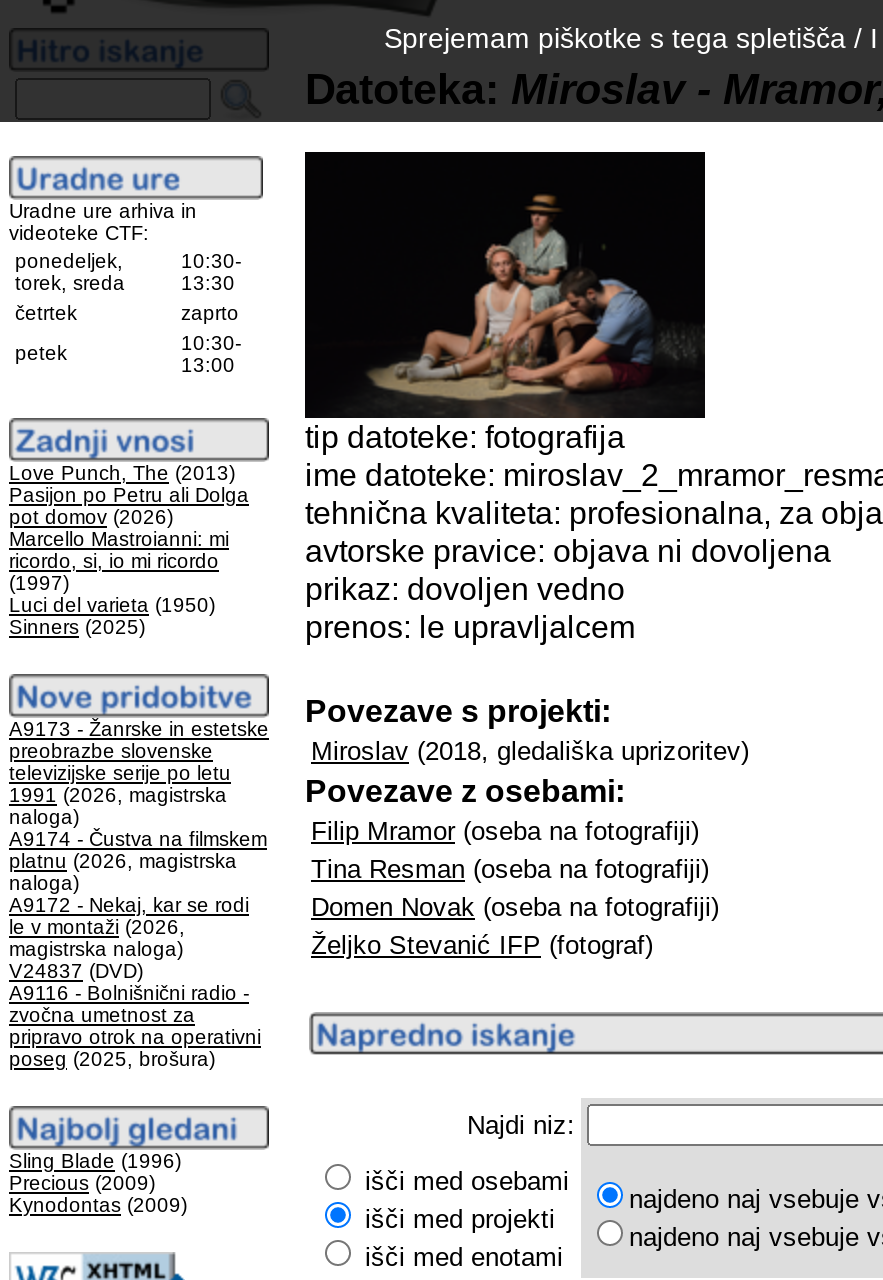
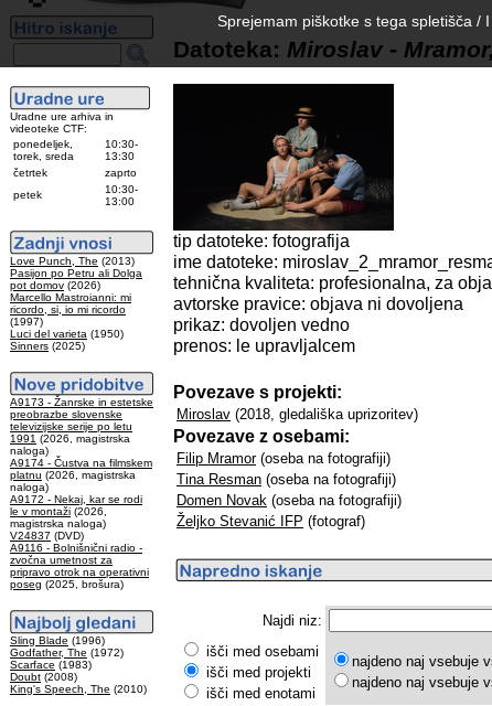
[9,1172,187,1216] Precious(2009) | Kynodontas (2009) -> [10,646,147,695] Godfather, The (1972) | Scarface(1983) | Doubt(2008) | King's Speech, The (2010)

